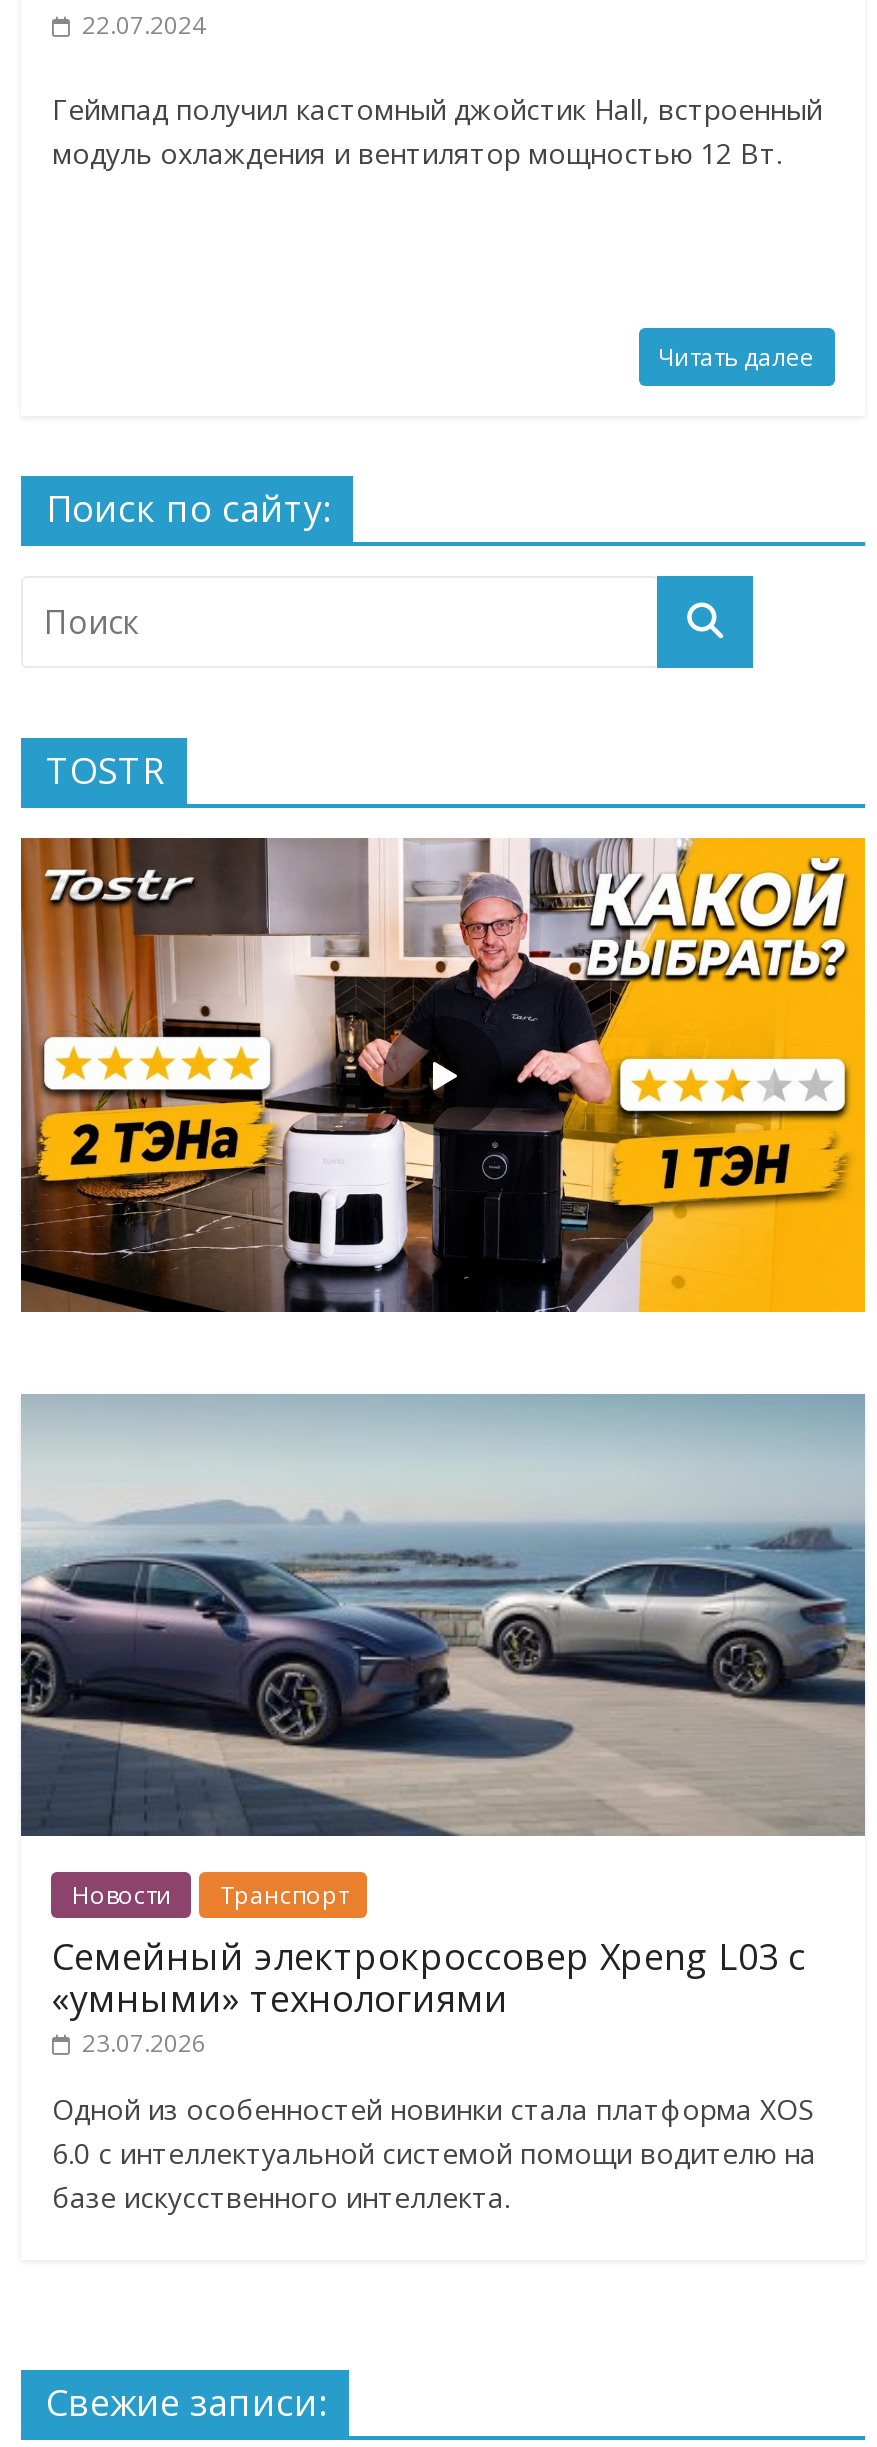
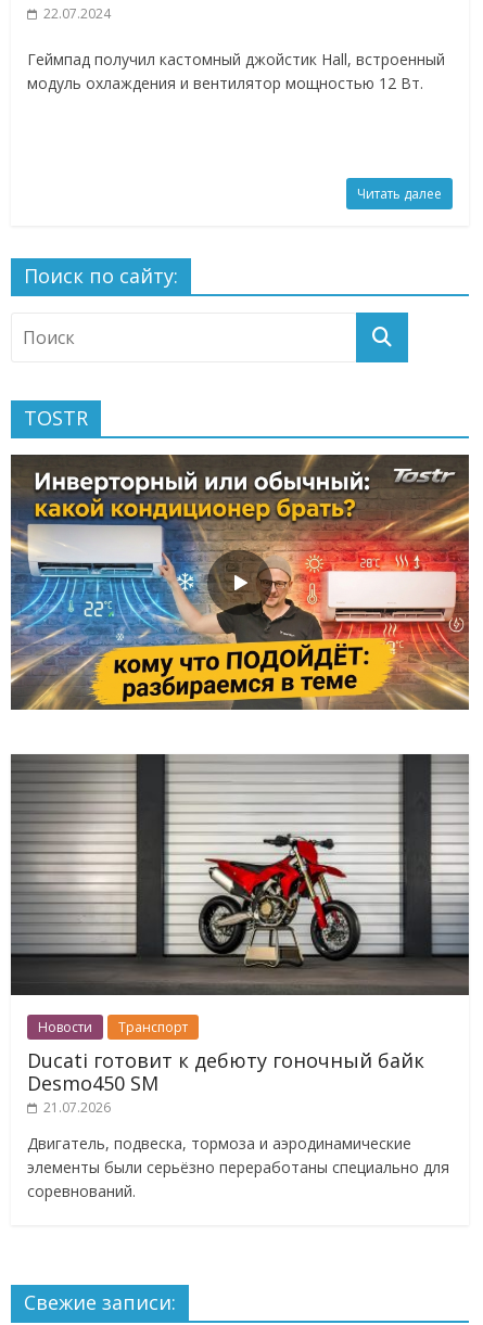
[19,836,867,1314] [image] -> [10,454,470,711] [image]
[21,1392,865,1836] [image] -> [11,753,469,996] [image]
[52,1933,806,2061] Семейный электрокроссовер Xpeng L03 с | «умными» технологиями | 23.07.2026 -> [28,1047,425,1116] Ducati готовит к дебюту гоночный байк | Desmo450 SM | 21.07.2026
[52,2091,816,2217] Одной из особенностей новинки стала платформа XOS | 6.0 с интеллектуальной системой помощи водителю на | базе искусственного интеллекта. -> [28,1132,450,1201] Двигатель, подвеска, тормоза и аэродинамические | элементы были серьёзно переработаны специально для | соревнований.

